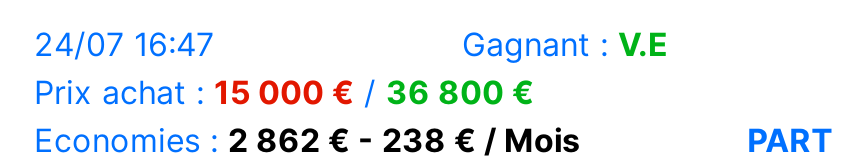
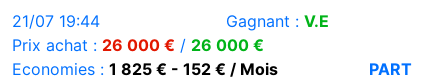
[34,25,214,65] 24/07 16:47 -> [12,11,100,31] 21/07 19:44
[34,73,534,113] Prix achat : 15 000 €/ 36 800 € -> [12,35,264,55] Prix achat : 26 000 €/ 26 000 €
[34,121,580,161] Economies : 2 862 € - 238 € / Mois -> [12,59,278,79] Economies : 1 825 € - 152 € / Mois

